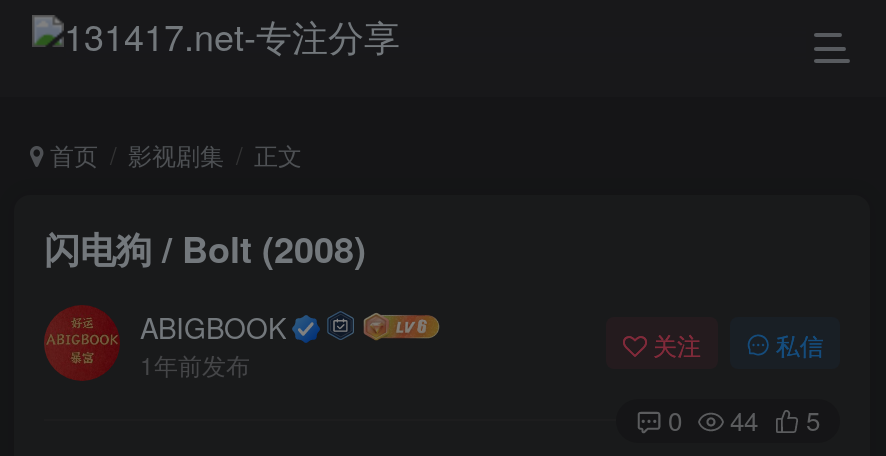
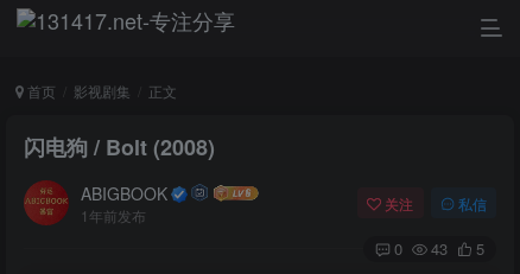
[668,401,820,439] 0 44 5 -> [394,237,484,260] 0 43 5

